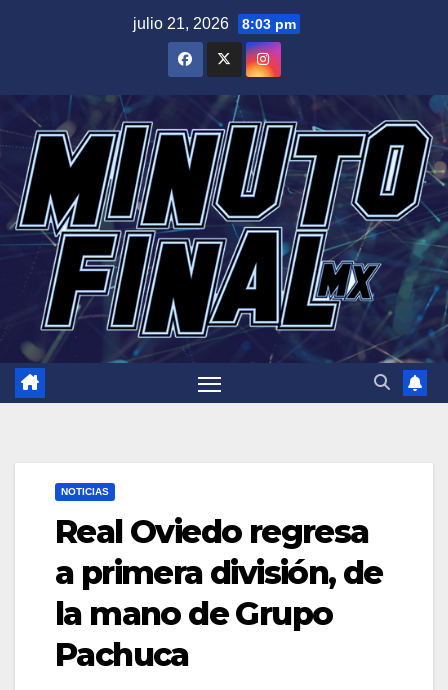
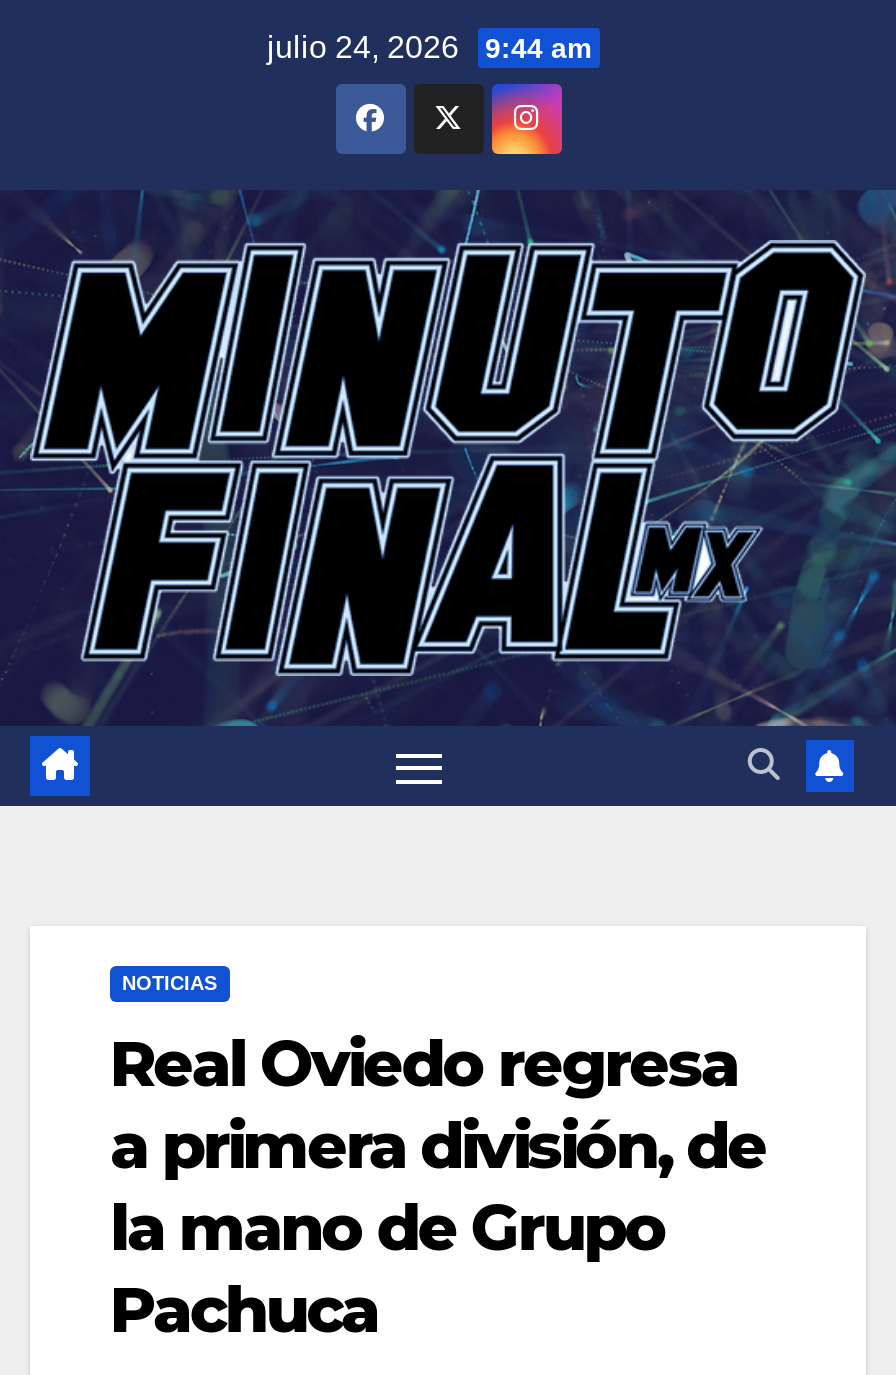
[133,15,296,32] julio 21, 2026 8:03 pm -> [267,30,591,64] julio 24, 2026 9:44 am

